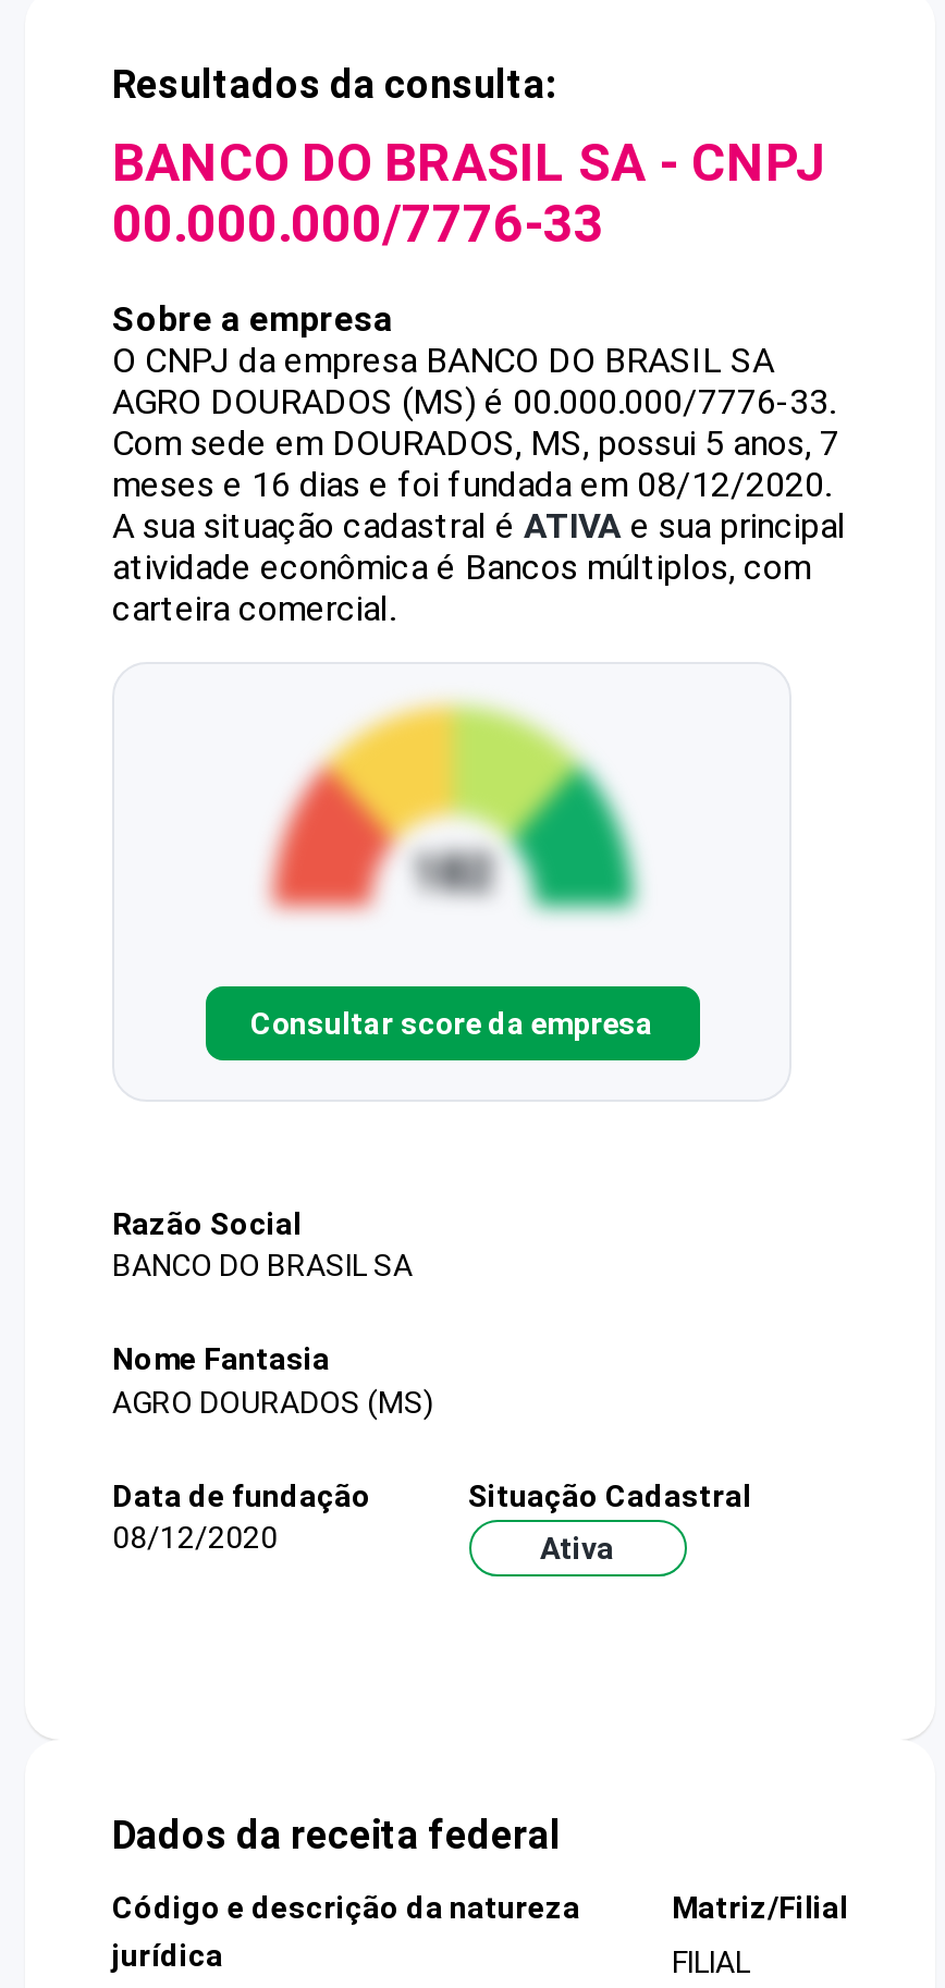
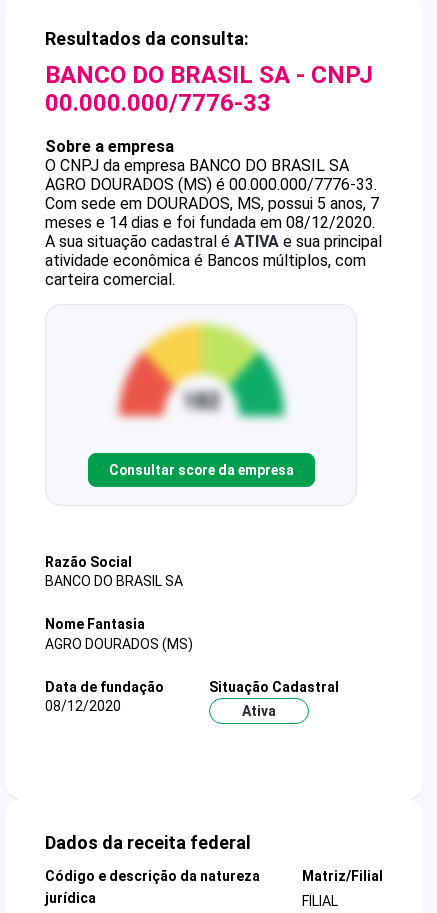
[112,464,831,505] meses e 16 dias e foi fundada em 08/12/2020. -> [45,213,375,232] meses e 14 dias e foi fundada em 08/12/2020.

